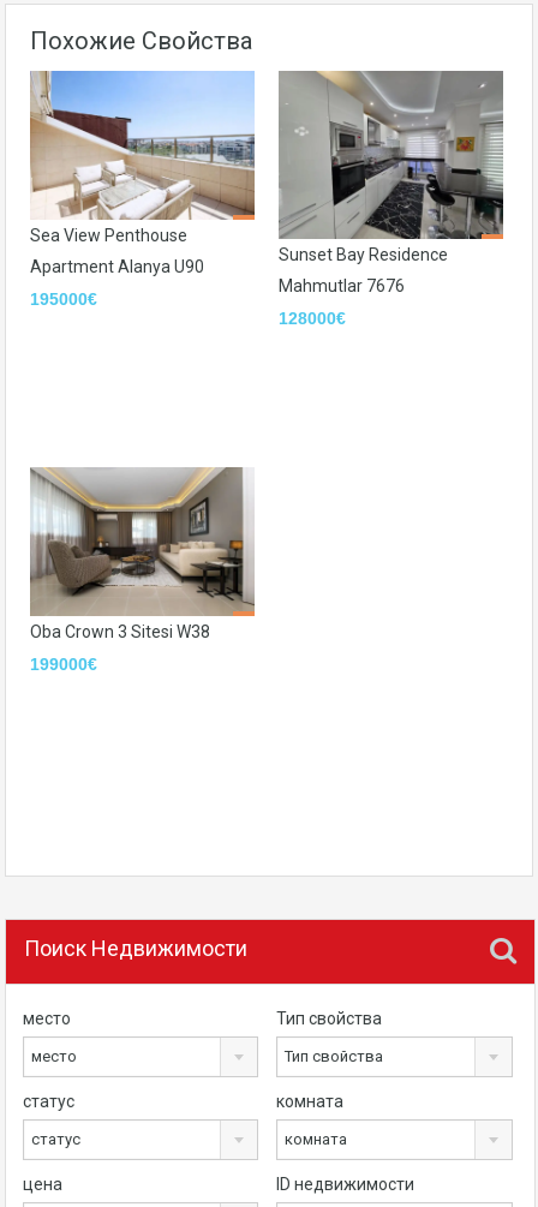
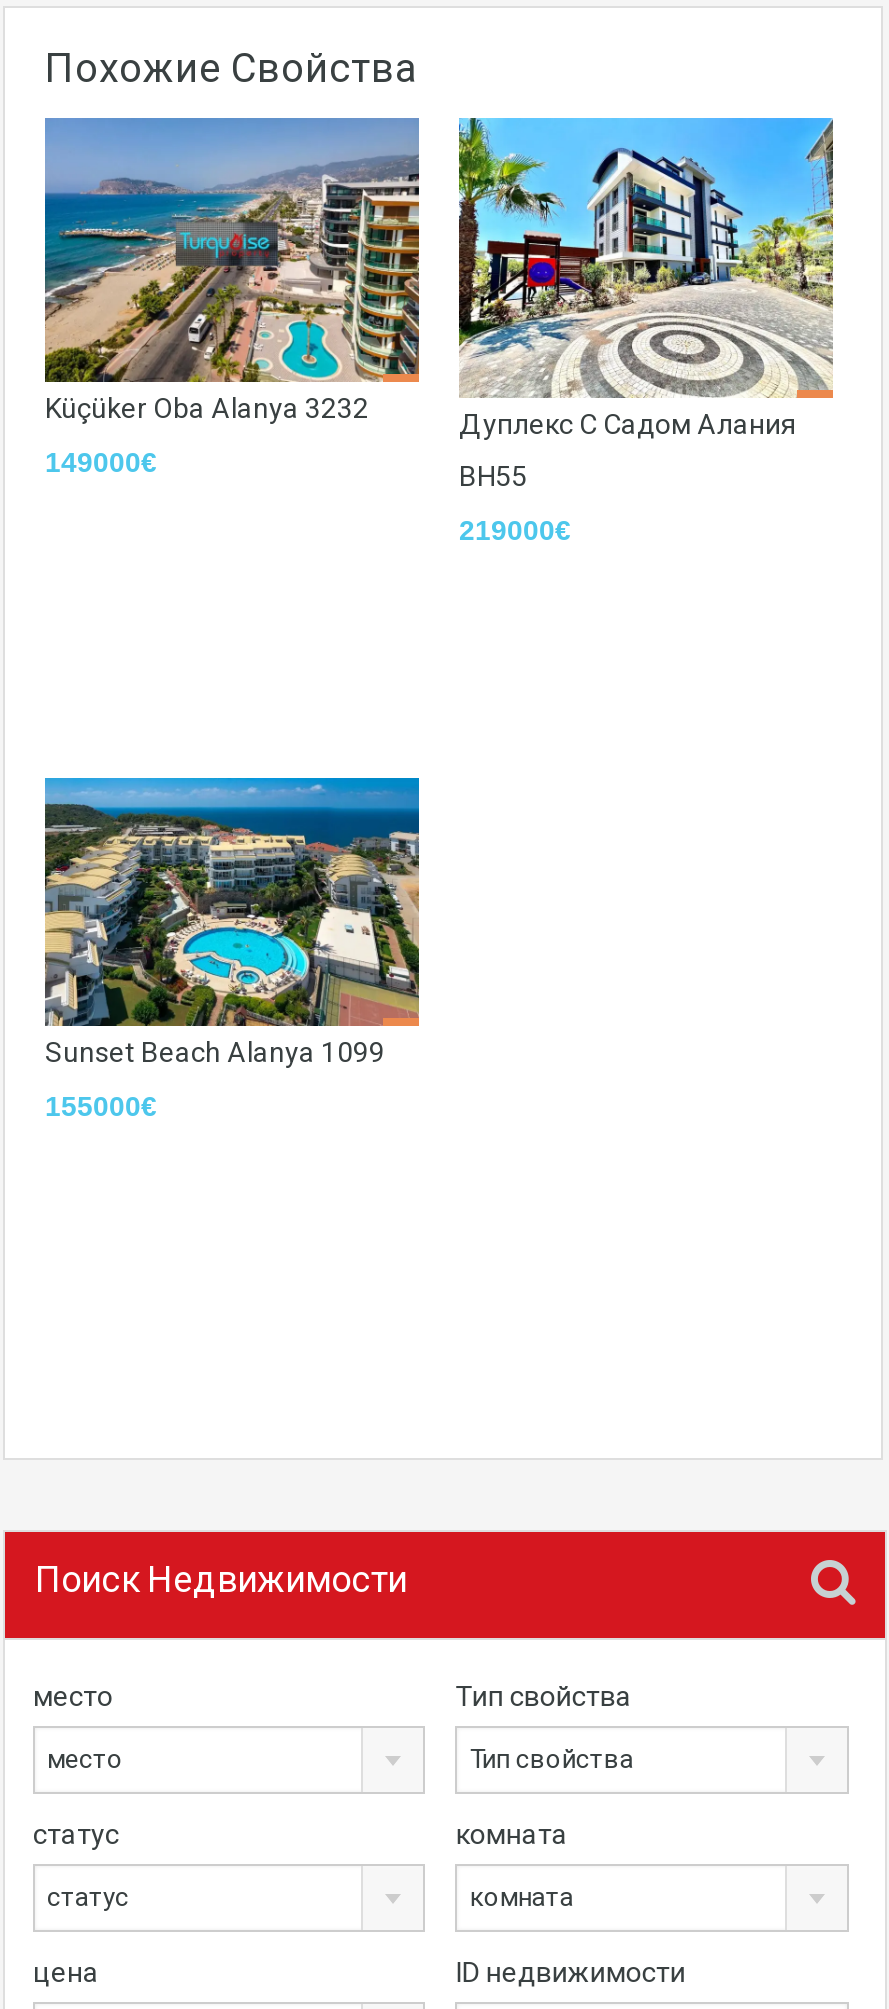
[29,70,256,309] [image] | Sea View Penthouse | Apartment Alanya U90 | 195000€ -> [43,118,421,478] [image] | Küçüker Oba Alanya 3232 | 149000€
[279,70,504,328] [image] | Sunset Bay Residence | Mahmutlar 7676 | 128000€ -> [457,116,833,546] [image] | Дуплекс С Садом Алания | BH55 | 219000€
[29,466,255,674] [image] | Oba Crown 3 Sitesi W38 | 199000€ -> [43,776,421,1123] [image] | Sunset Beach Alanya 1099 | 155000€

